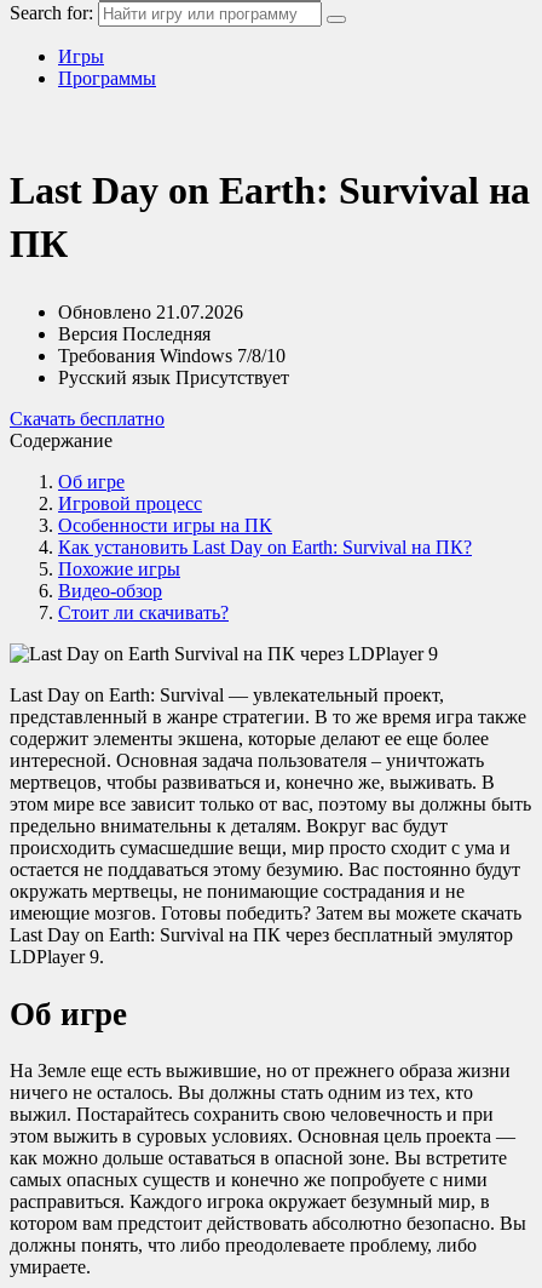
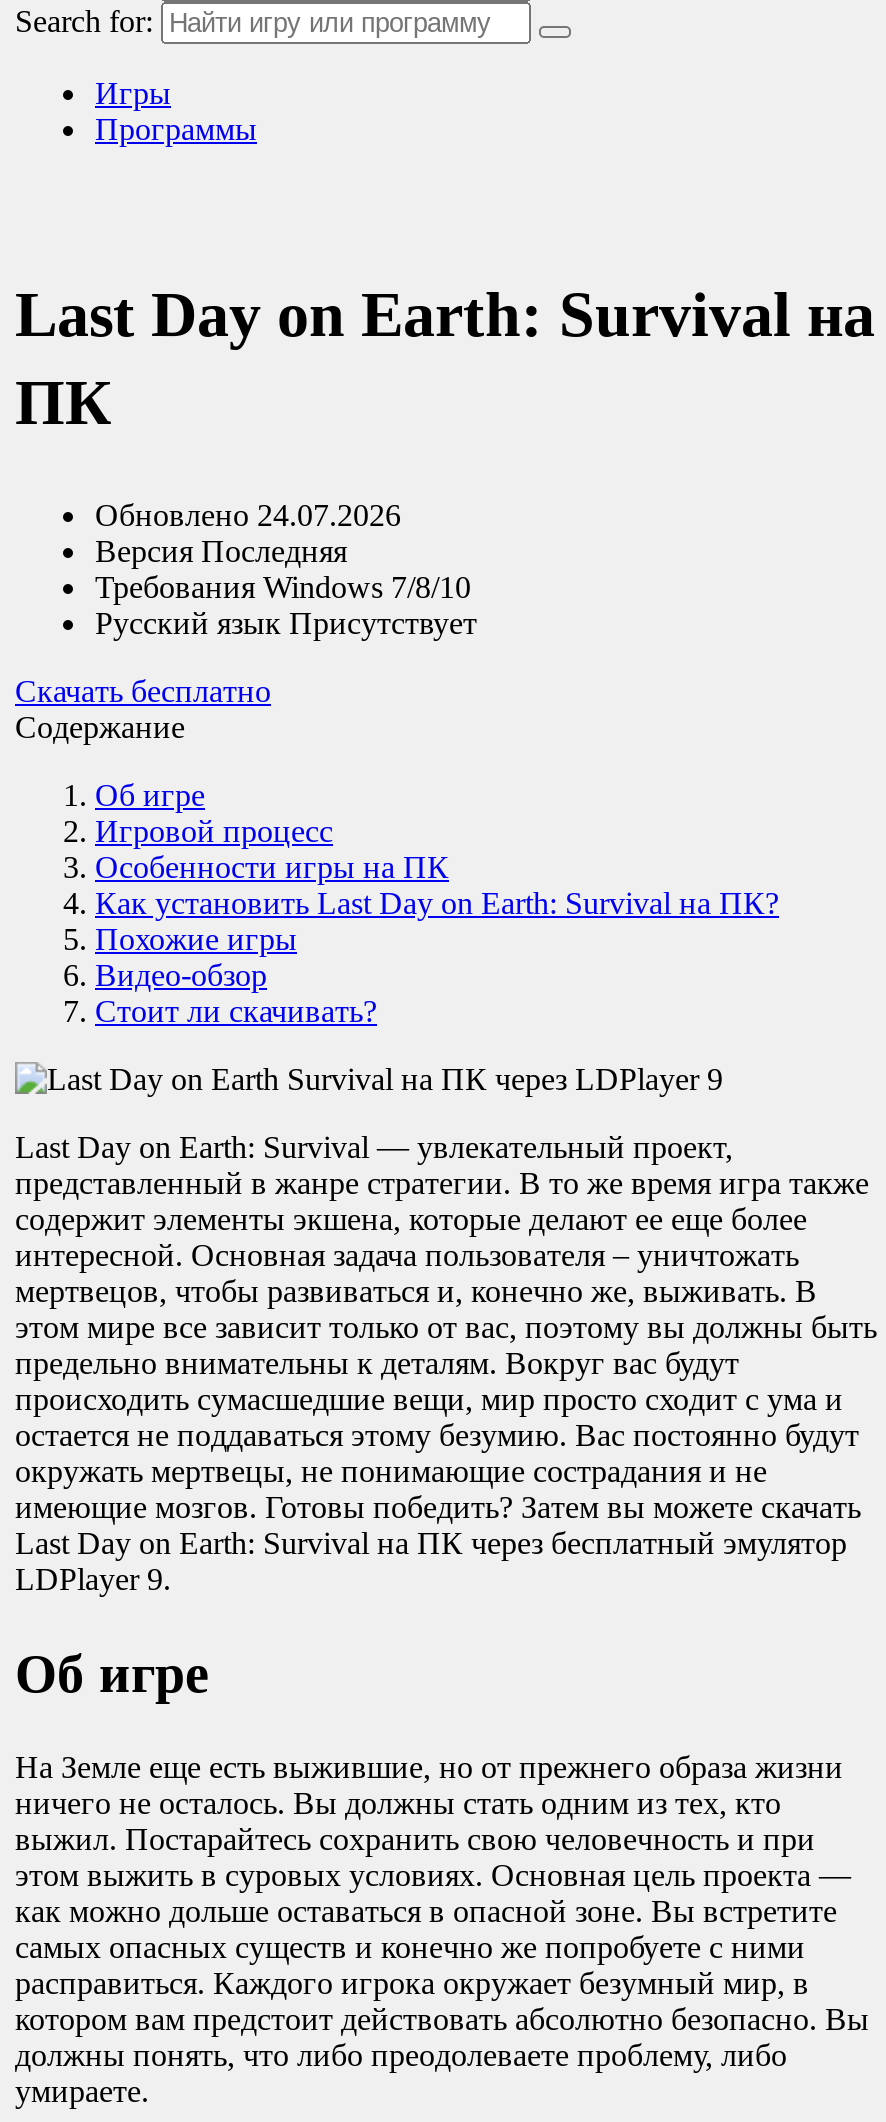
[58,302,243,322] Обновлено 21.07.2026 -> [95,498,401,532] Обновлено 24.07.2026

